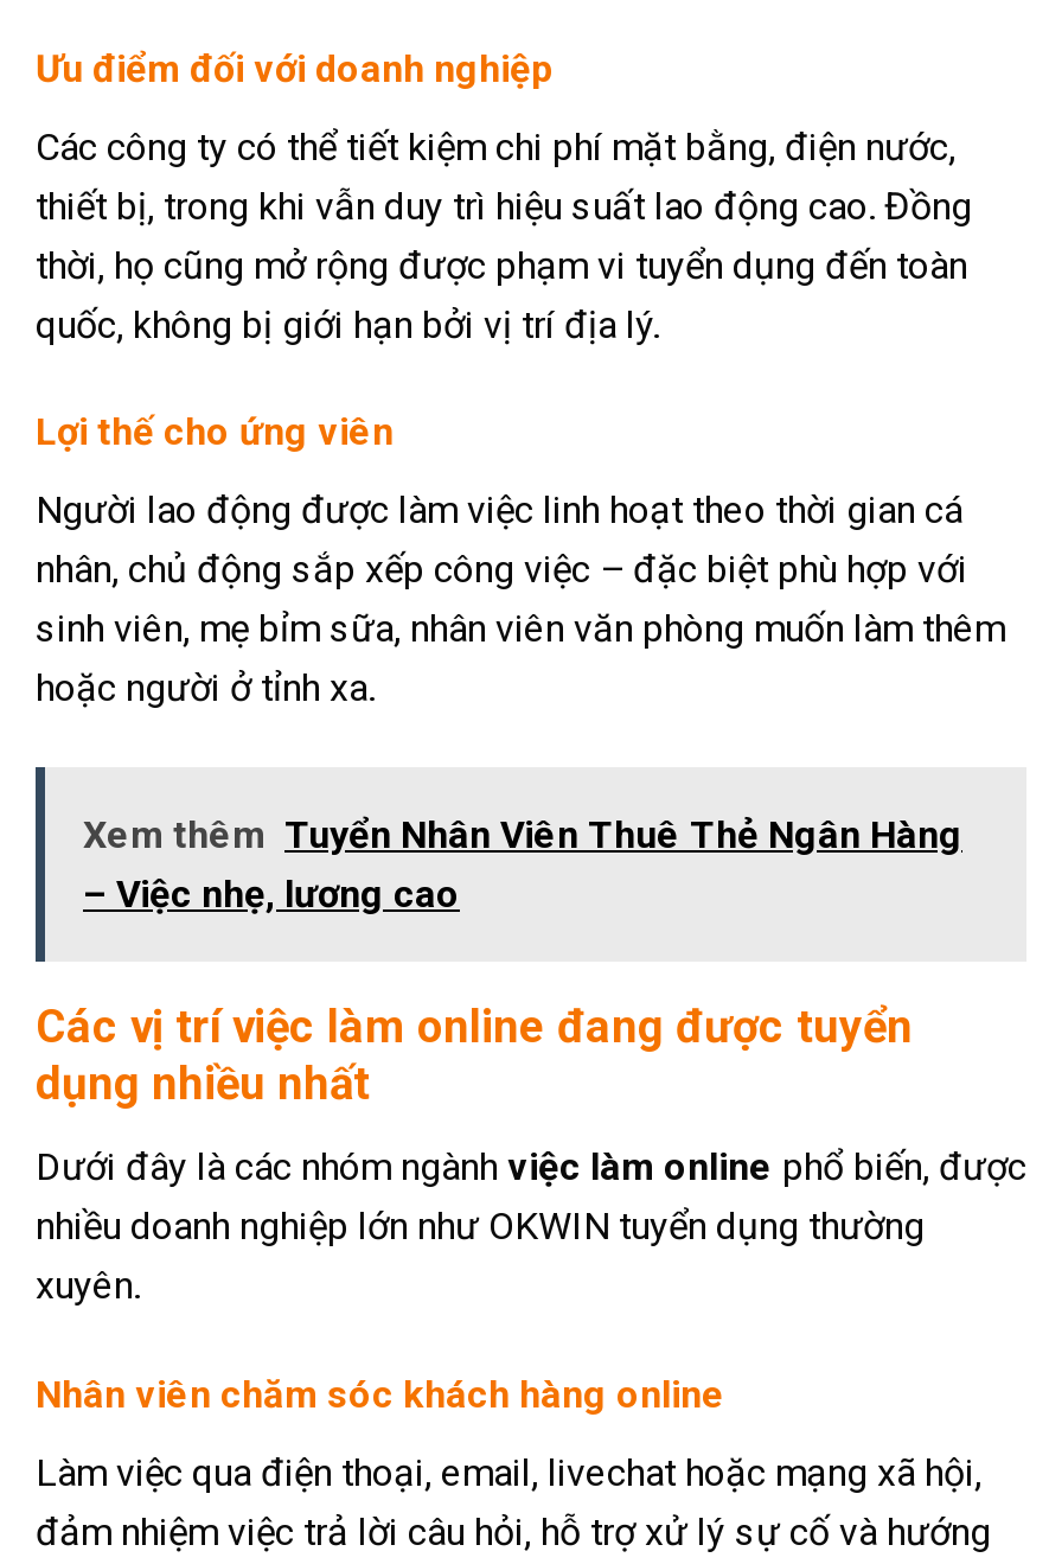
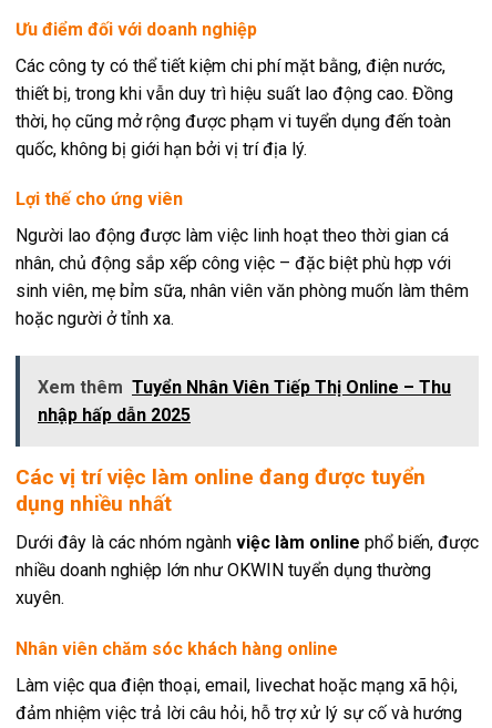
[83,813,962,917] Xem thêm Tuyển Nhân Viên Thuê Thẻ Ngân Hàng | – Việc nhẹ, lương cao -> [38,377,451,426] Xem thêm Tuyển Nhân Viên Tiếp Thị Online – Thu | nhập hấp dẫn 2025

